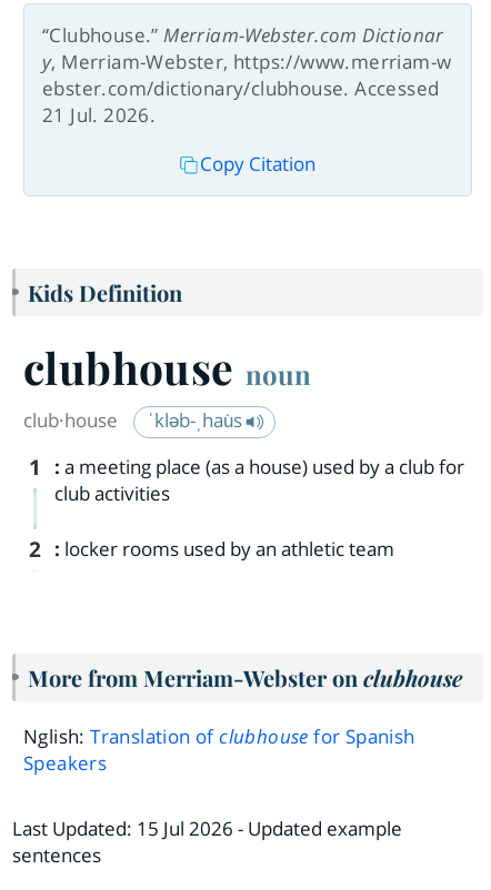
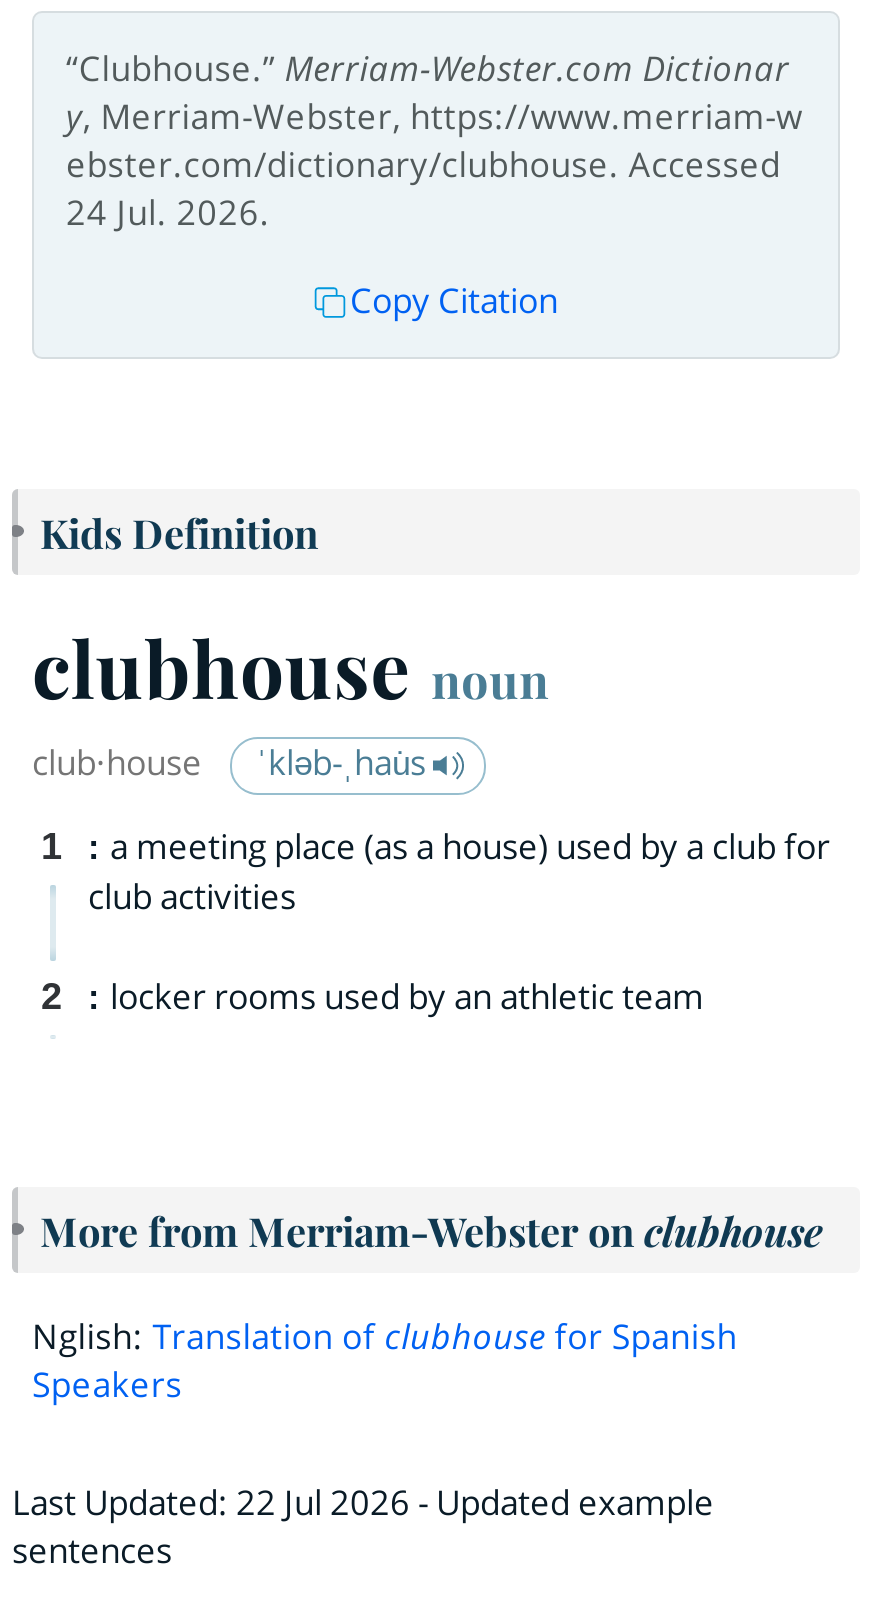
[42,102,156,127] 21 Jul. 2026. -> [66,189,270,235] 24 Jul. 2026.
[12,815,402,841] Last Updated: 15 Jul 2026 - Updated example -> [12,1479,714,1525] Last Updated: 22 Jul 2026 - Updated example

